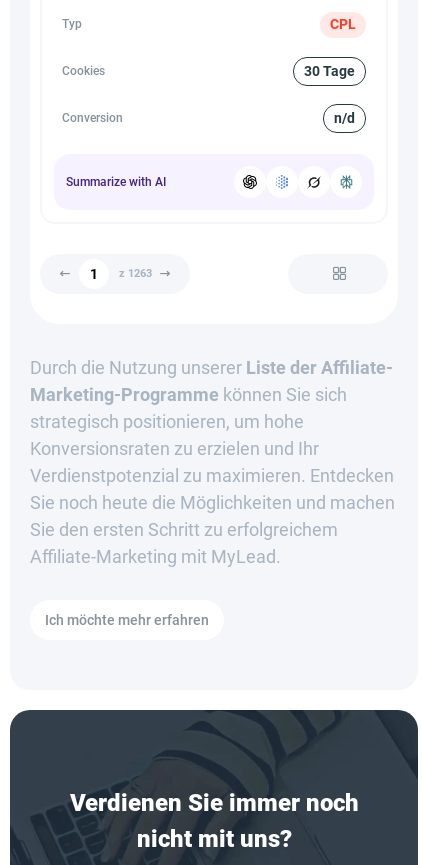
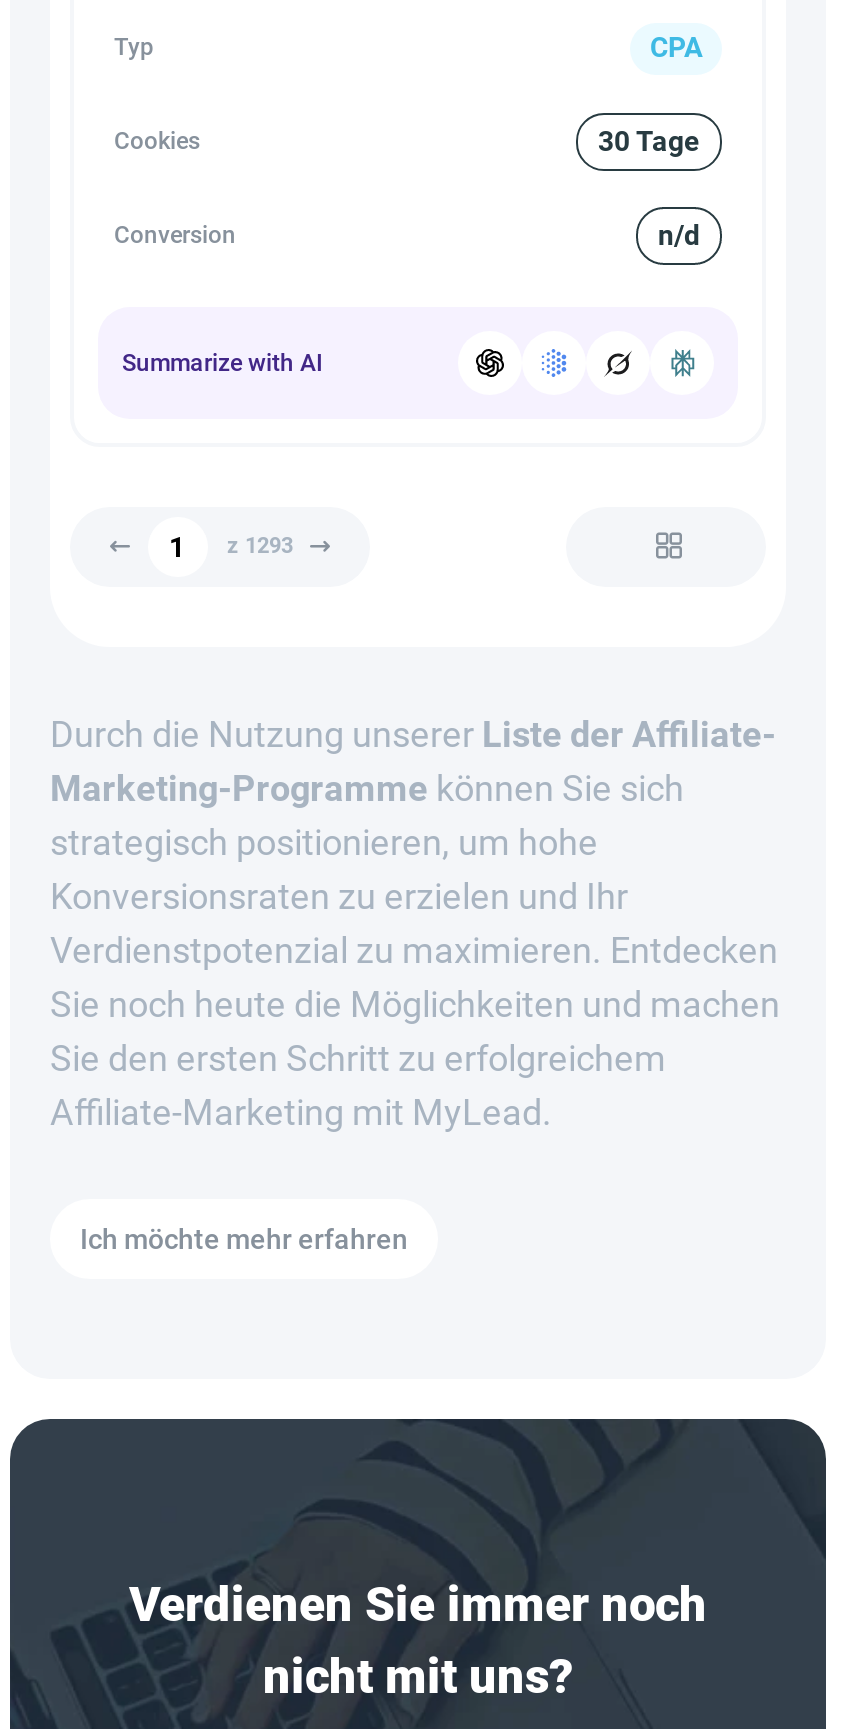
[330,16,356,32] CPL -> [650,31,702,63] CPA
[118,267,151,280] z 1263 -> [227,533,293,559] z 1293

